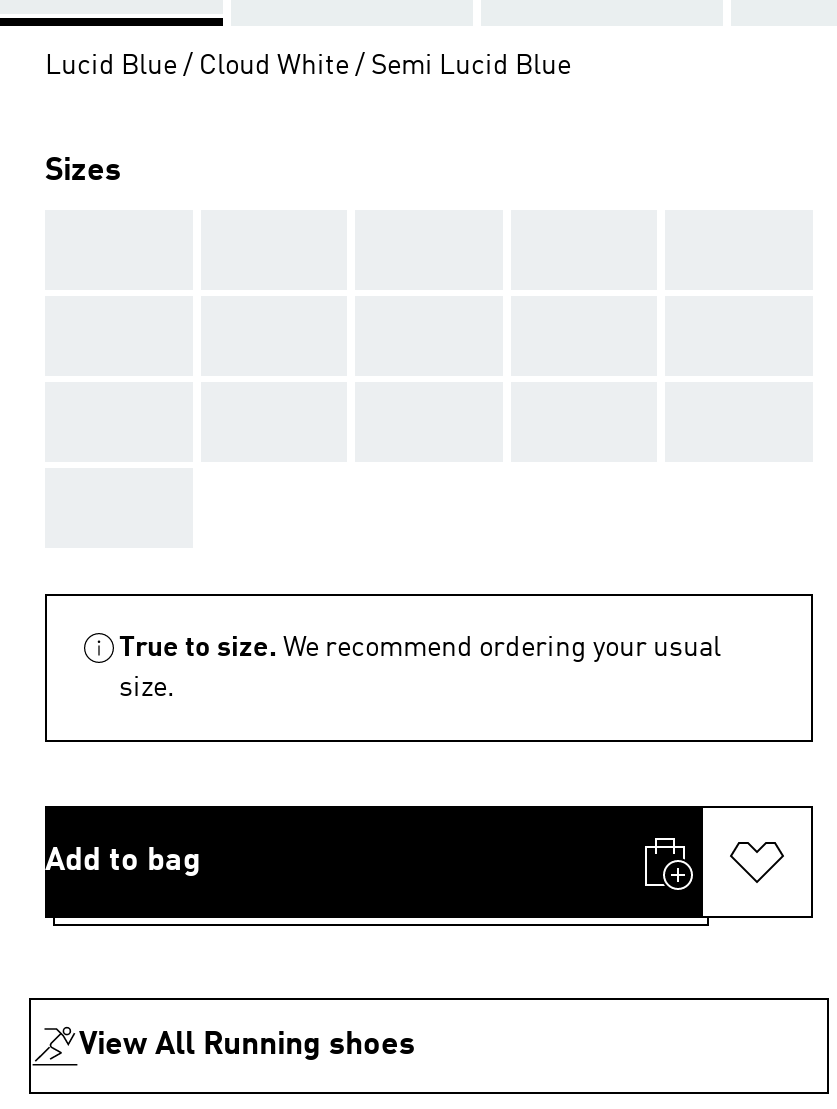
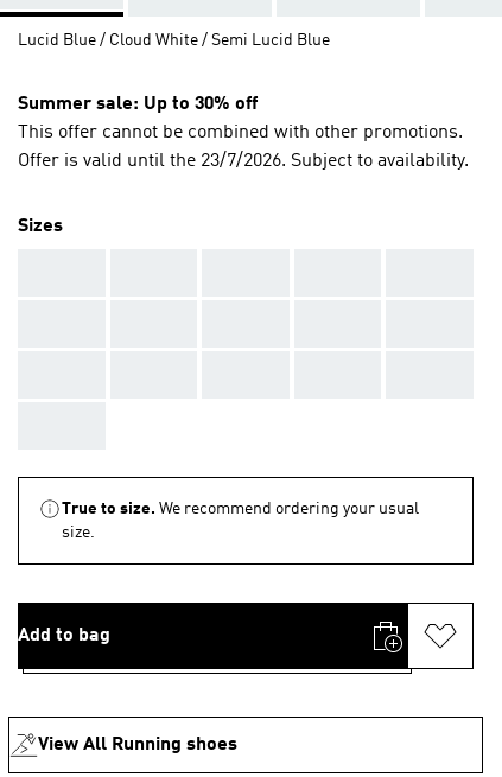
none -> [18,95,469,171] Summer sale: Up to 30% off | This offer cannot be combined with other promotions. | Offer is valid until the 23/7/2026. Subject to availability.

